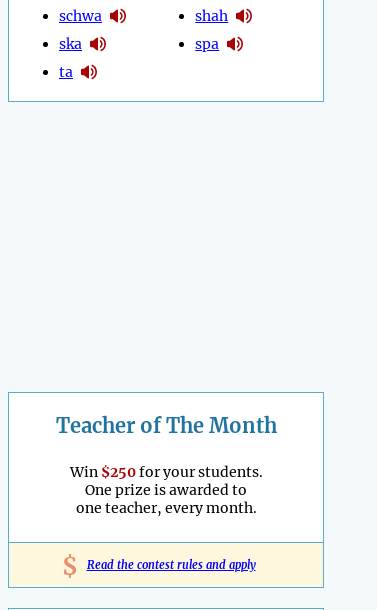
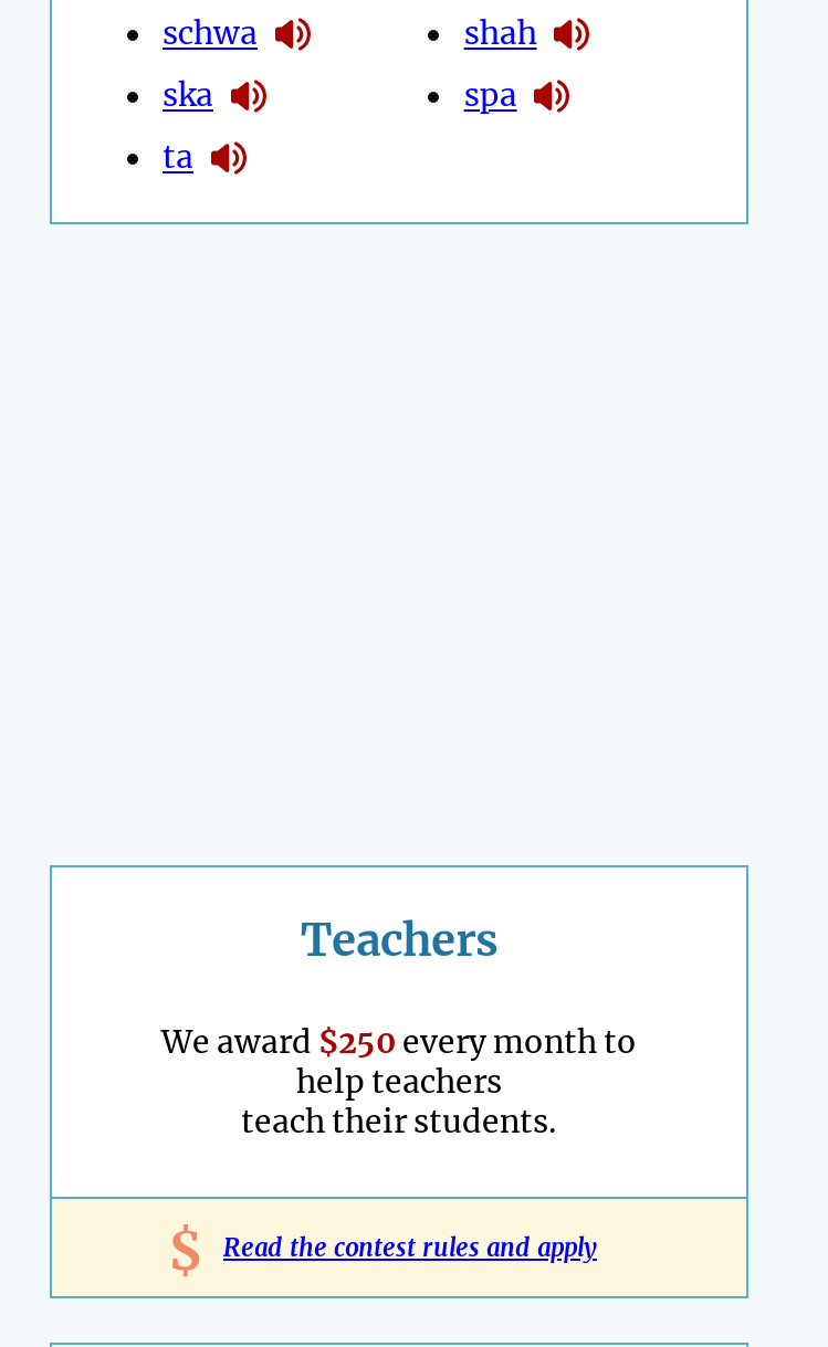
[55,413,276,438] Teacher of The Month -> [301,912,497,968] Teachers
[69,463,262,517] Win $250 for your students. | One prize is awarded to | one teacher, every month. -> [161,1023,637,1142] We award $250 every month to | help teachers | teach their students.

